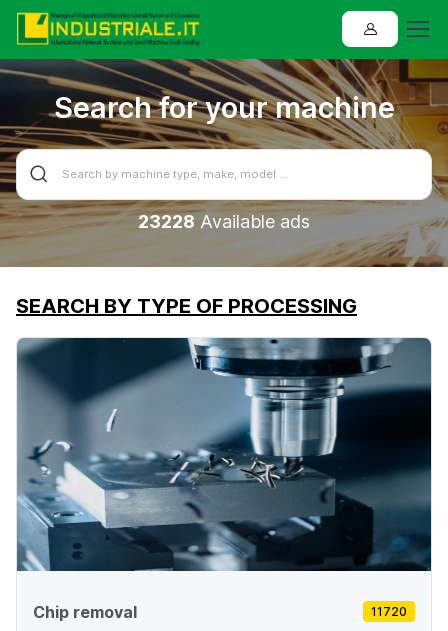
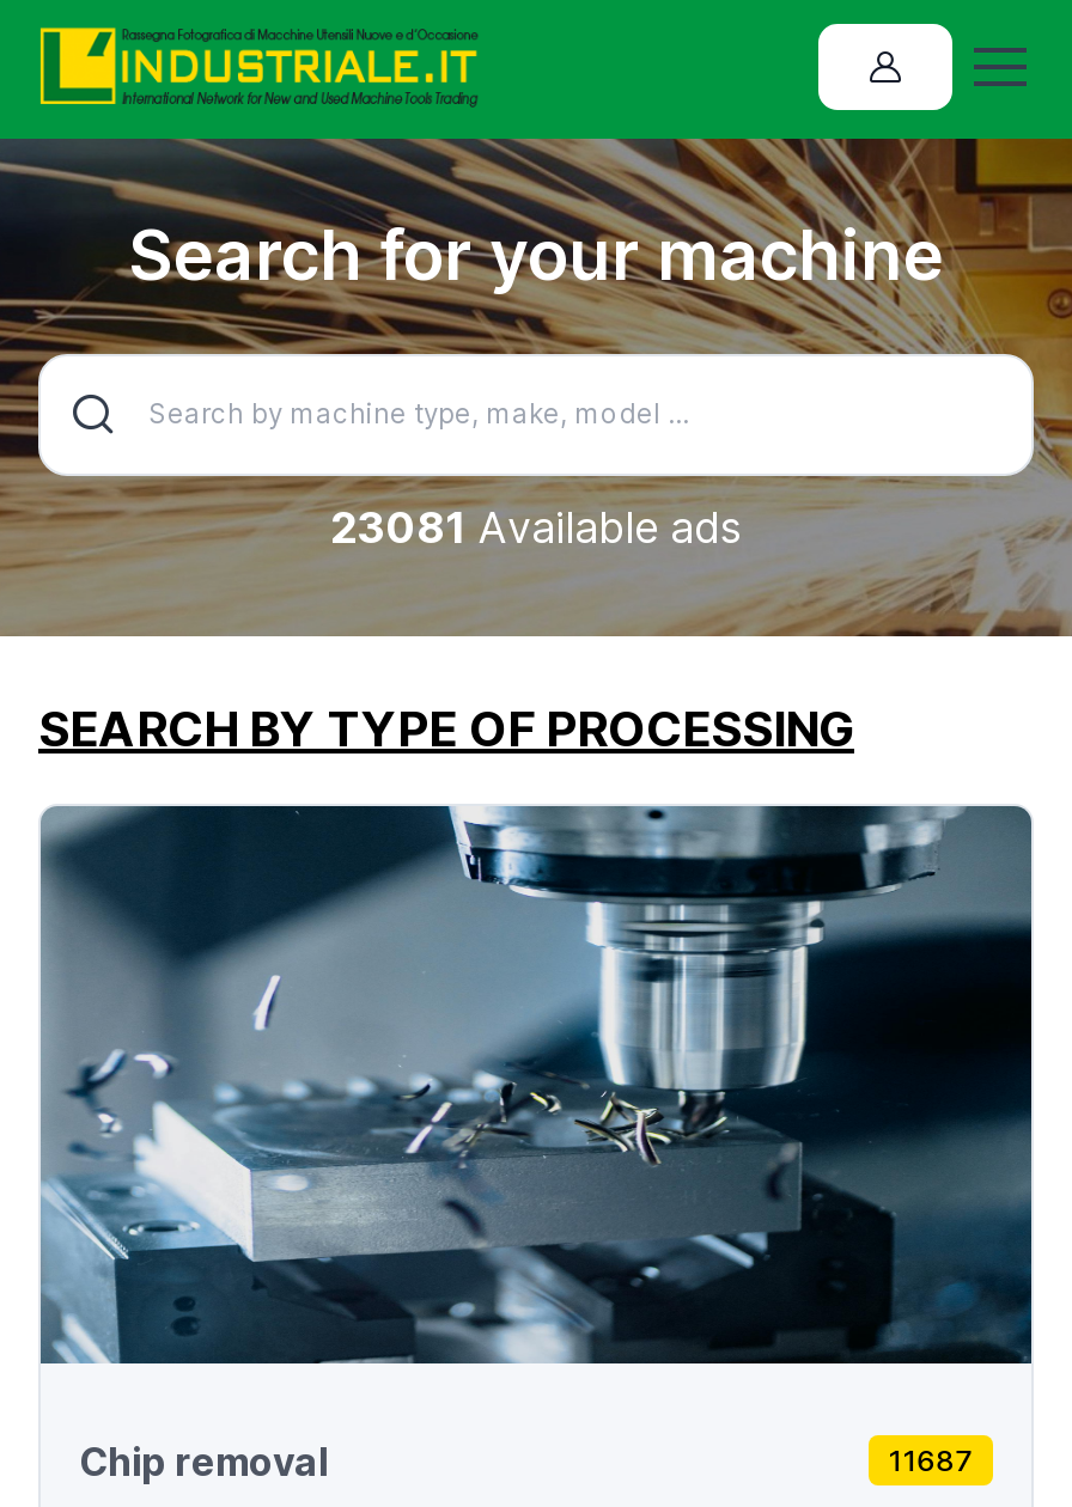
[138,211,310,232] 23228 Available ads -> [330,502,742,552] 23081 Available ads
[371,604,407,619] 11720 -> [888,1441,974,1477] 11687

